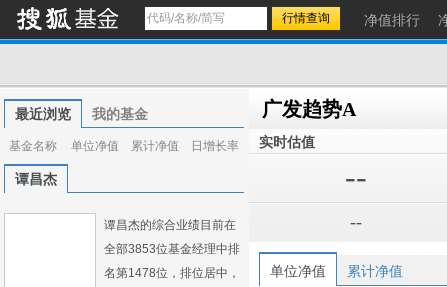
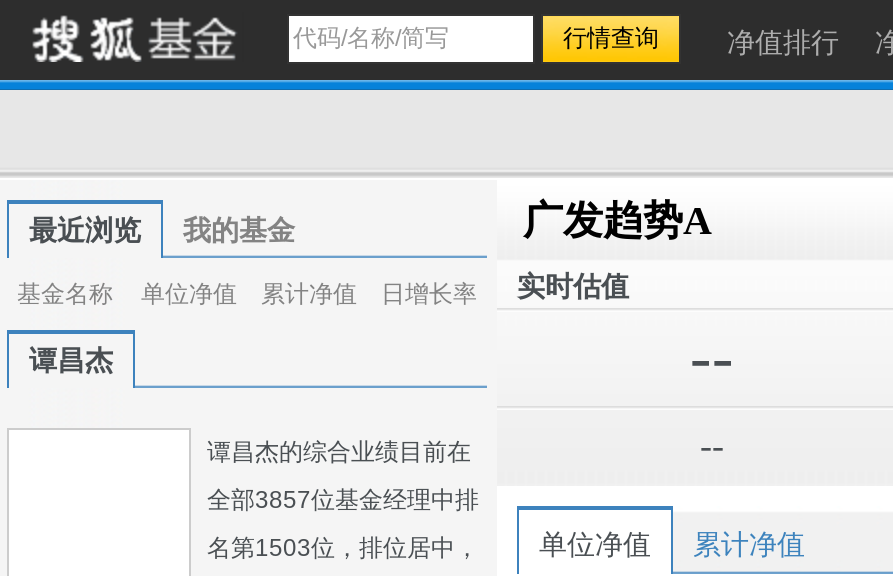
[104,242,240,256] 全部3853位基金经理中排 -> [207,486,479,514] 全部3857位基金经理中排
[104,266,240,280] 名第1478位，排位居中， -> [207,534,479,562] 名第1503位，排位居中，

